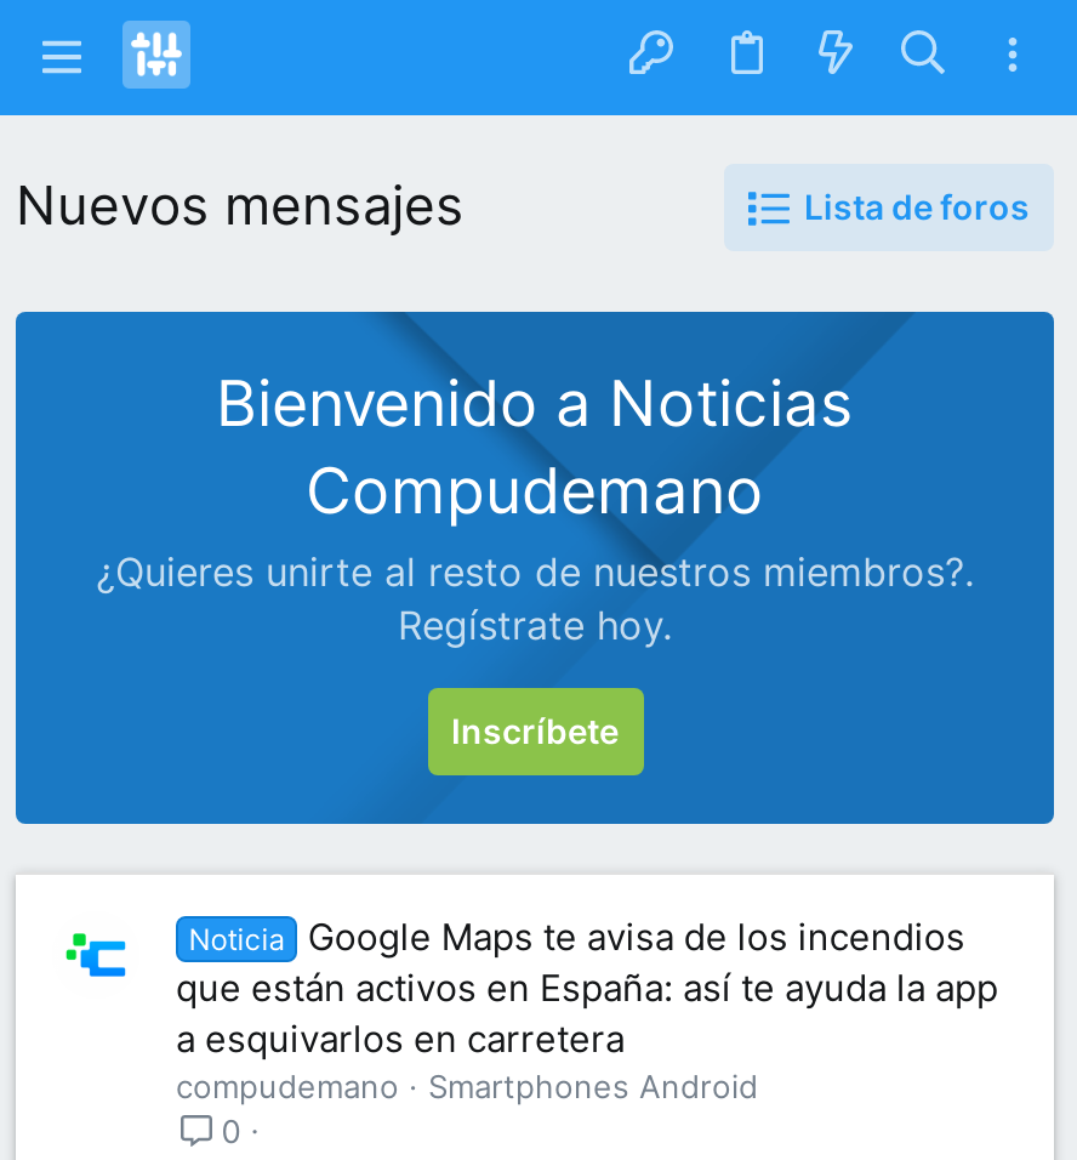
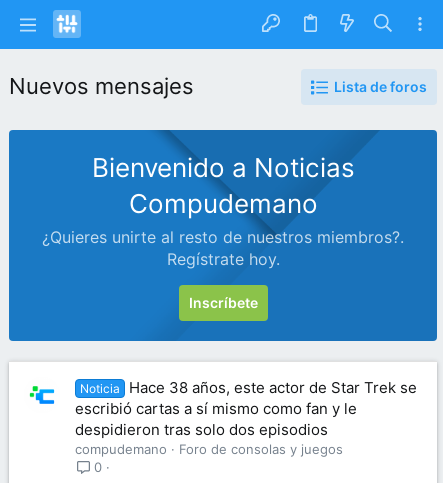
[176,914,998,1062] Google Maps te avisa de los incendios | que están activos en España: así te ayuda la app | a esquivarlos en carretera -> [75,378,417,439] Hace 38 años, este actor de Star Trek se | escribió cartas a sí mismo como fan y le | despidieron tras solo dos episodios
[428,1067,758,1105] Smartphones Android -> [179,441,343,457] Foro de consolas y juegos

